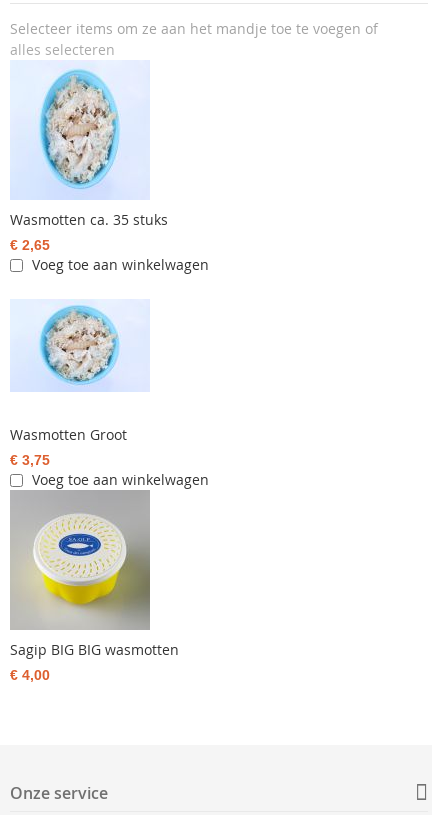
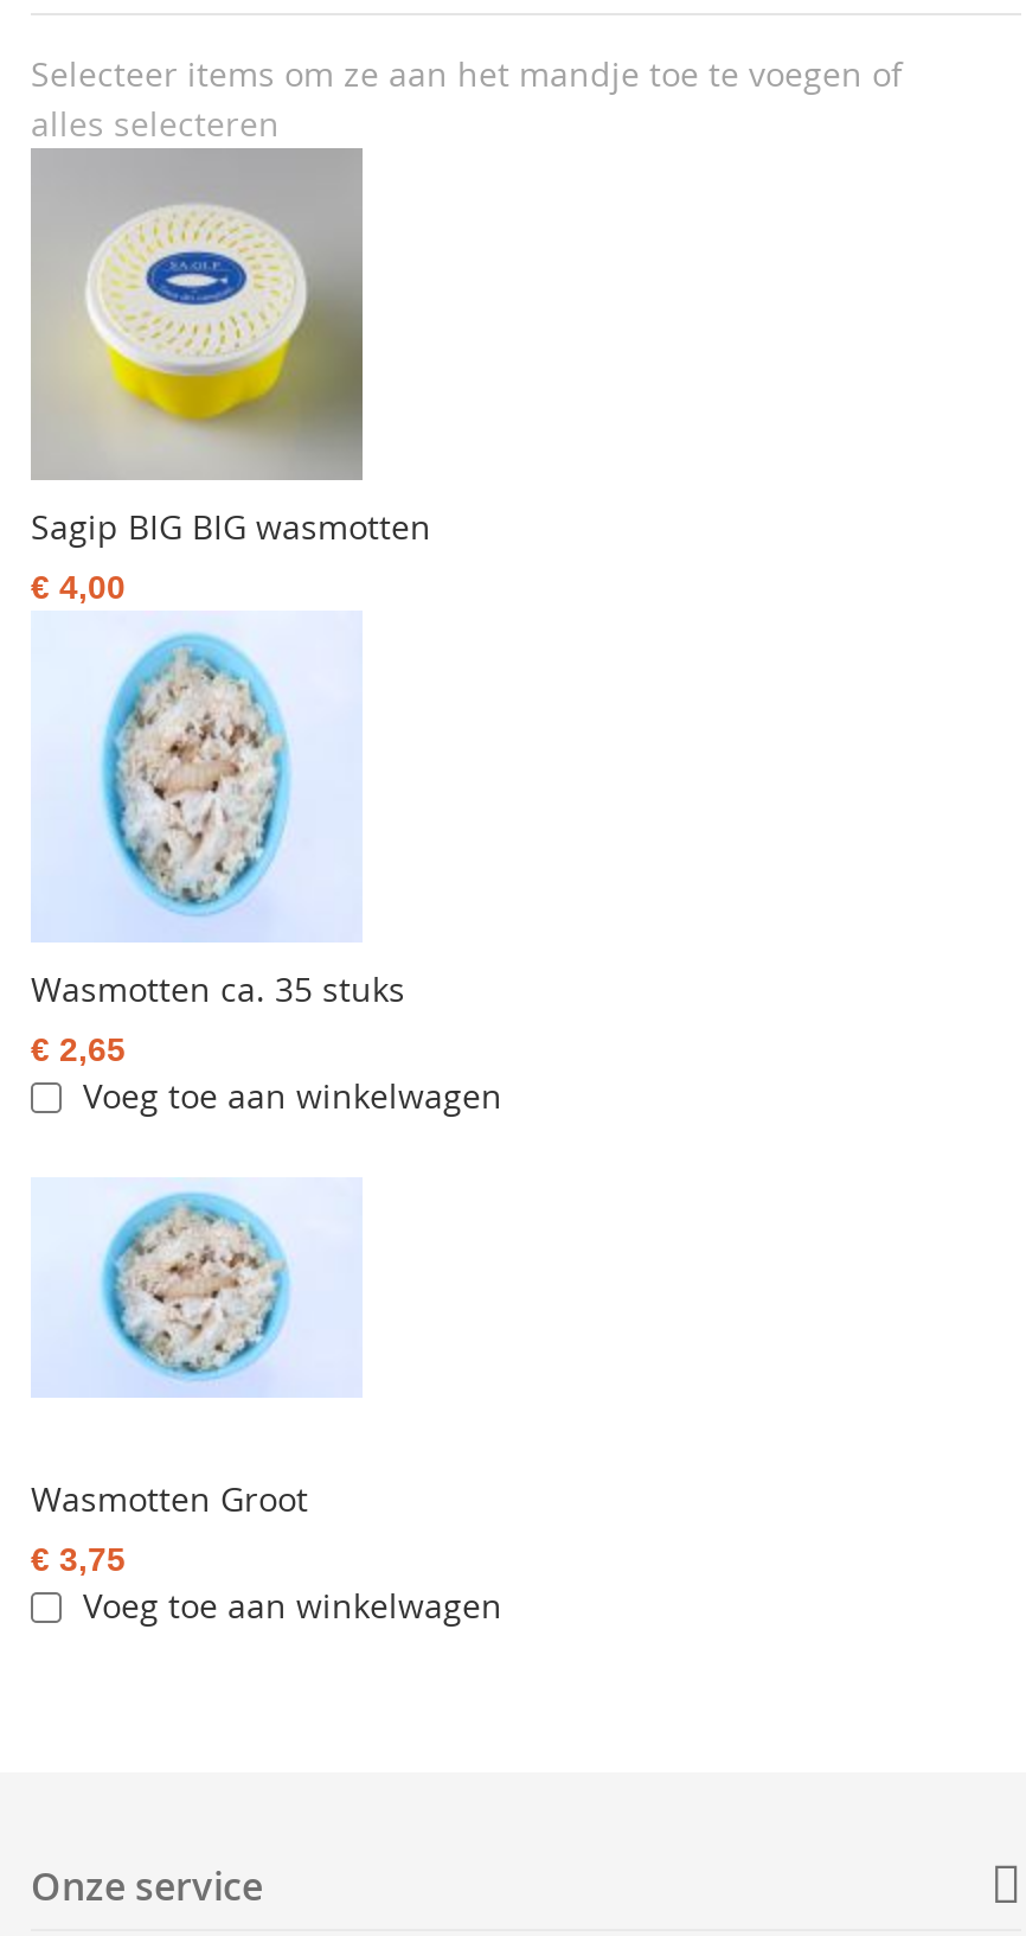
moved [10,61,209,489] -> [31,613,502,1628]: [image] | Wasmotten ca. 35 stuks | € 2,65 | Voeg toe aan winkelwagen | Wasmotten Groot | € 3,75 | Voeg toe aan winkelwagen
moved [9,489,179,683] -> [28,146,431,606]: [image] | Sagip BIG BIG wasmotten | € 4,00

